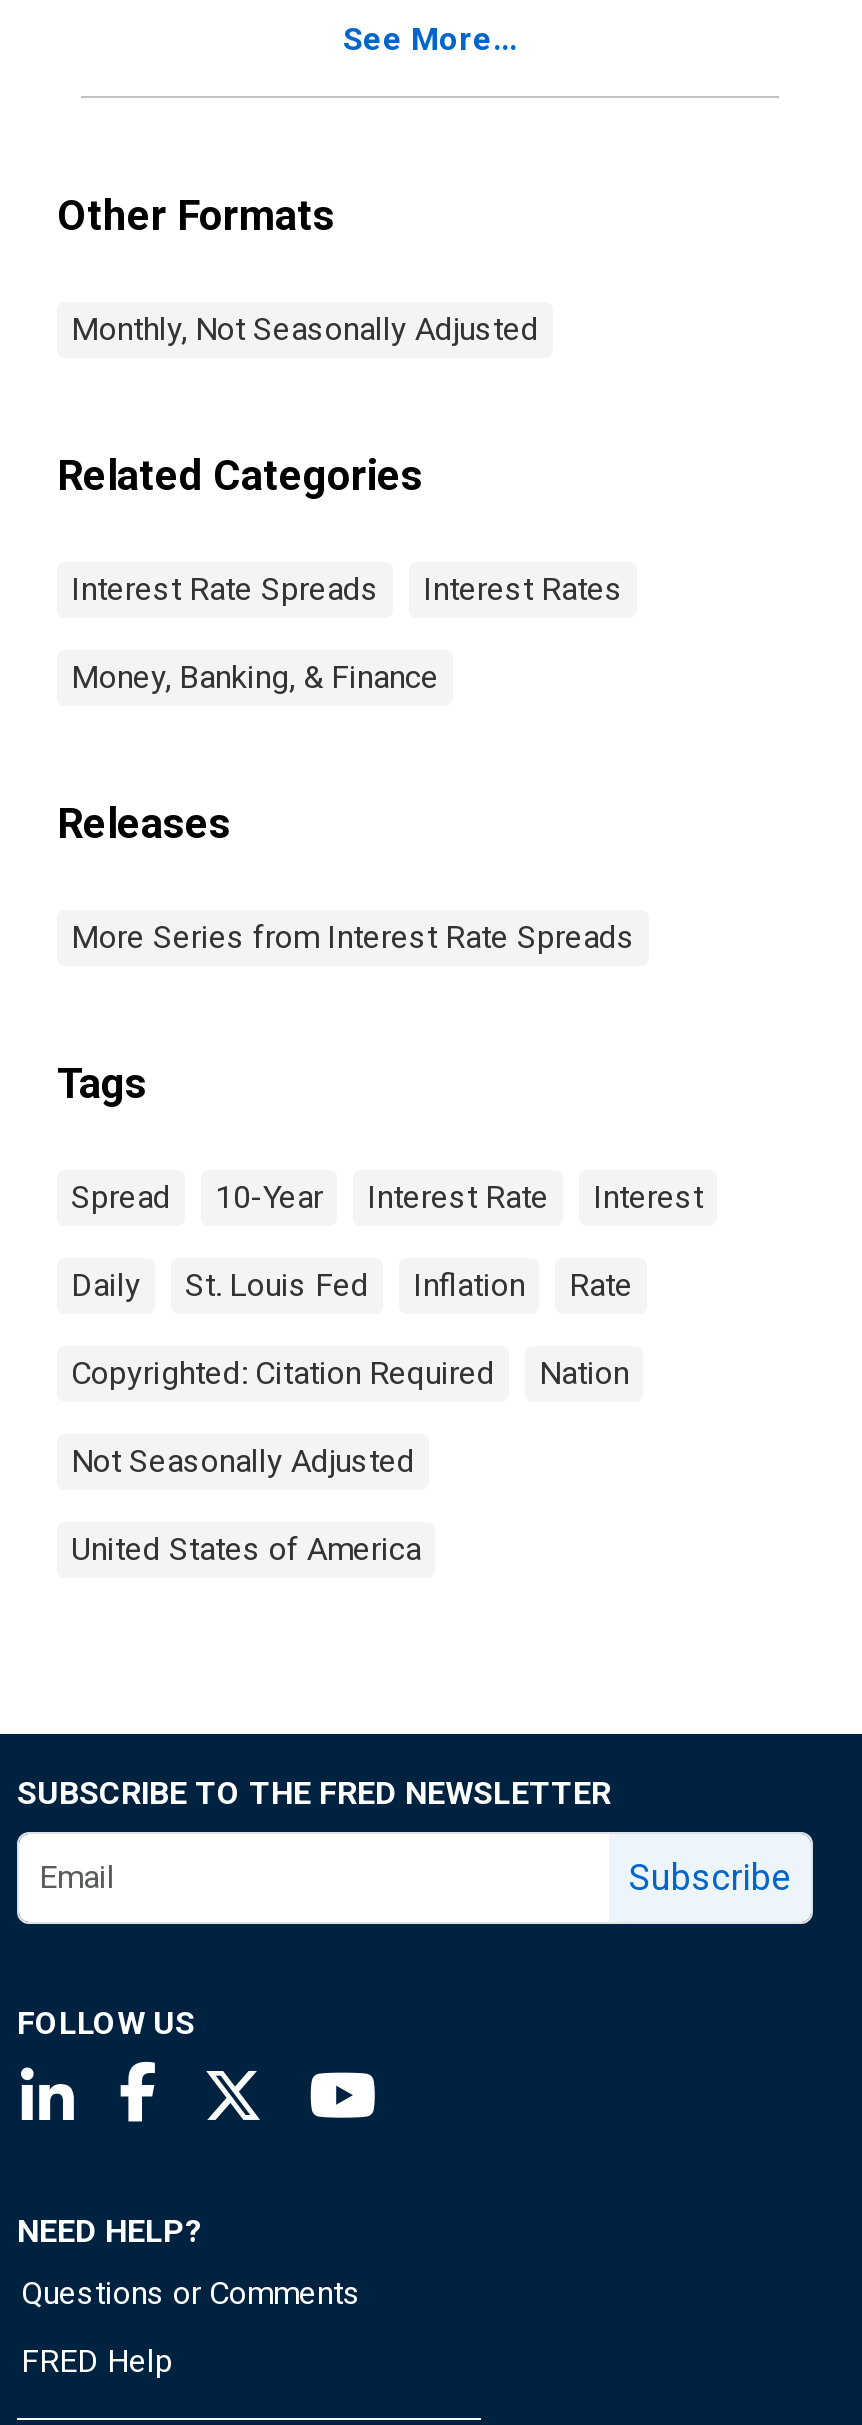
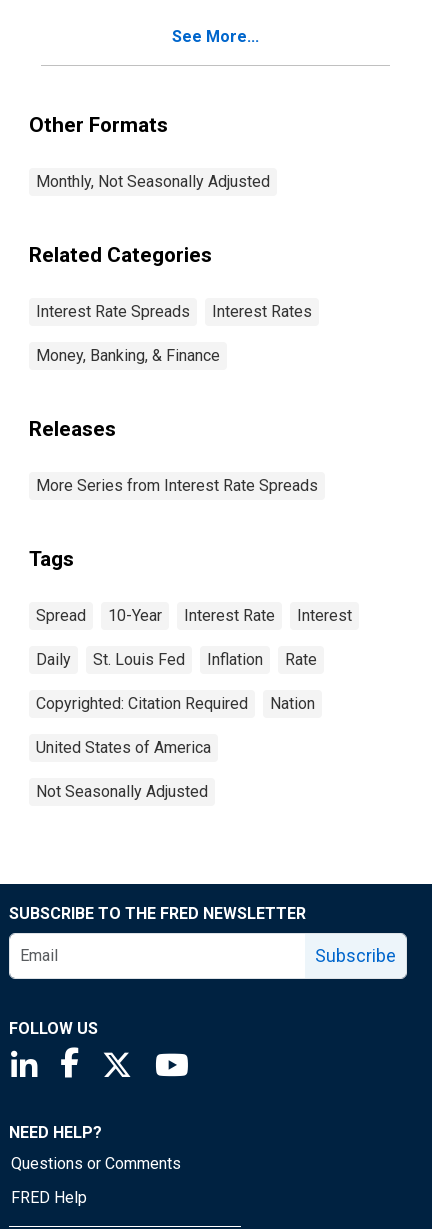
moved [71,1442,415,1480] -> [36,782,208,801]: Not Seasonally Adjusted
moved [71,1530,421,1568] -> [36,738,211,757]: United States of America

